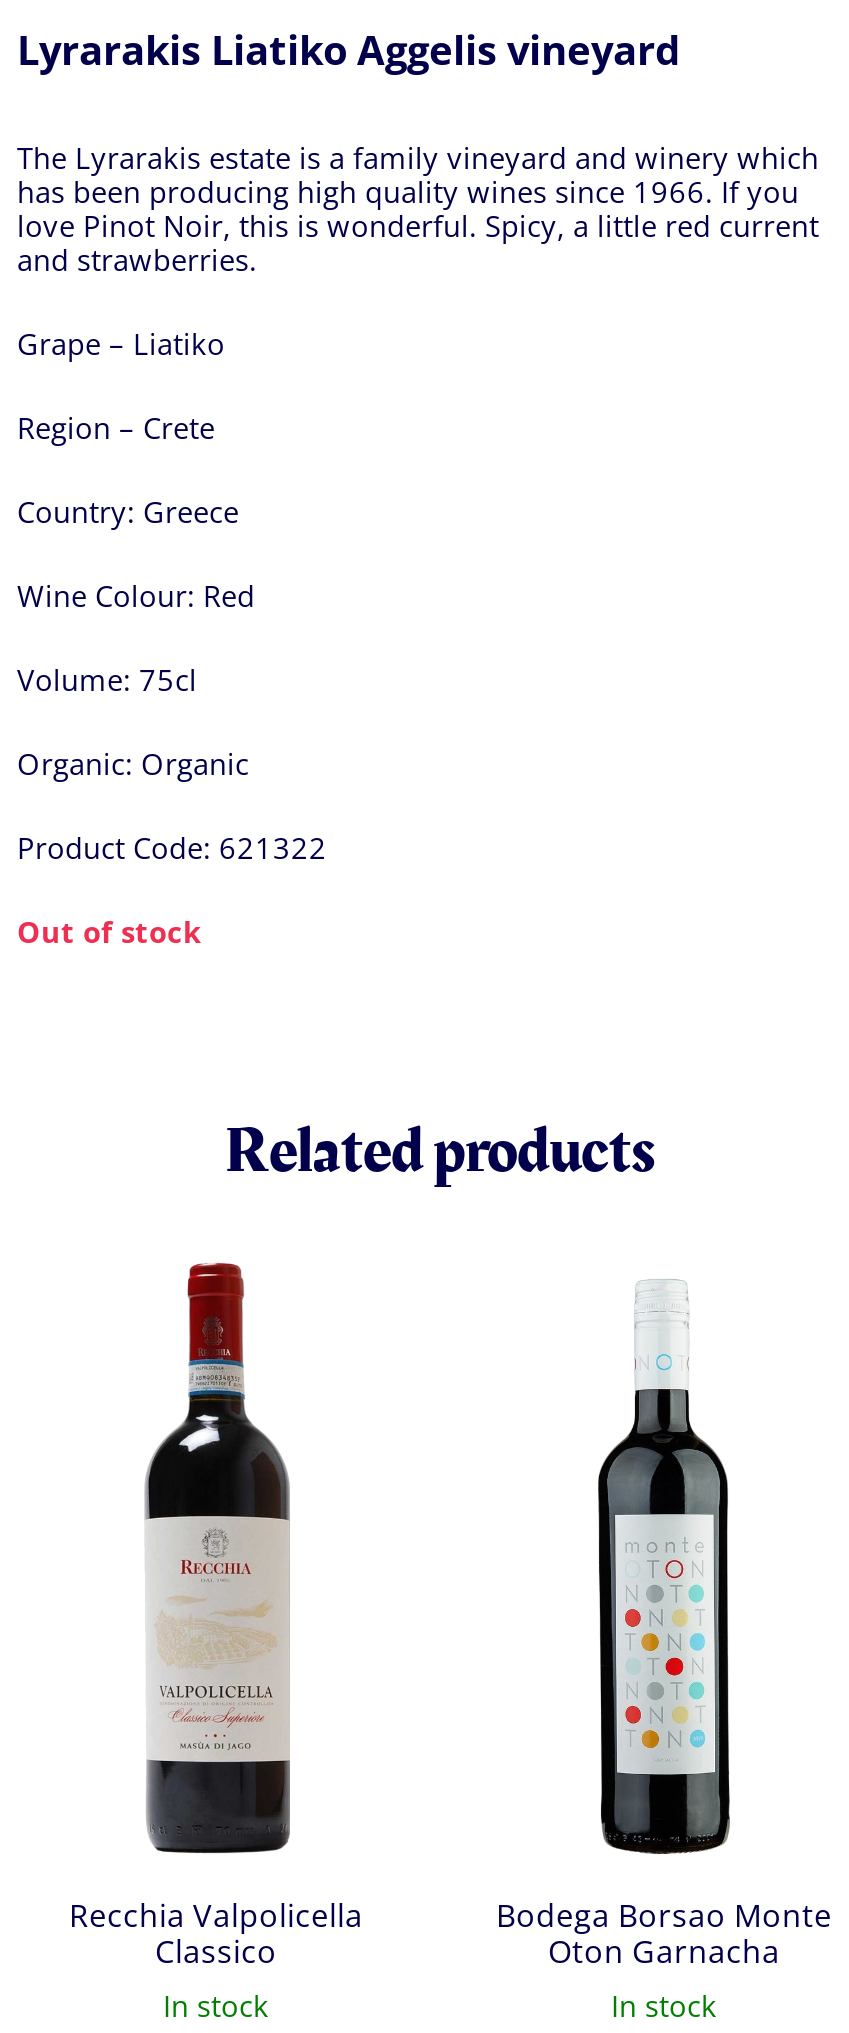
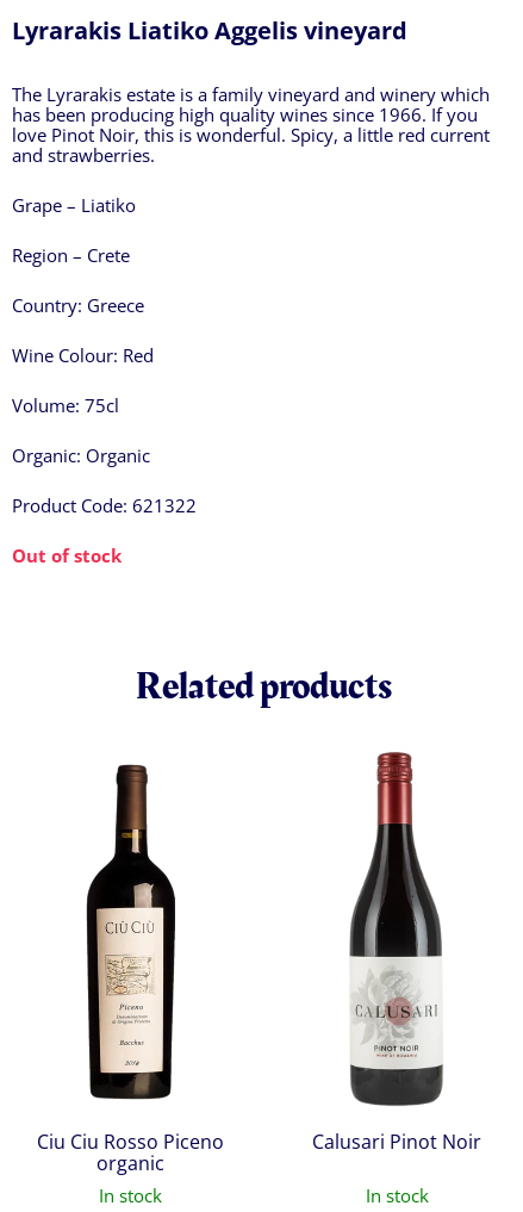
[69,1261,363,1973] [image] | Recchia Valpolicella | Classico -> [36,753,223,1176] [image] | Ciu Ciu Rosso Piceno | organic
[496,1261,832,1973] [image] | Bodega Borsao Monte | Oton Garnacha -> [312,751,481,1155] [image] | Calusari Pinot Noir

